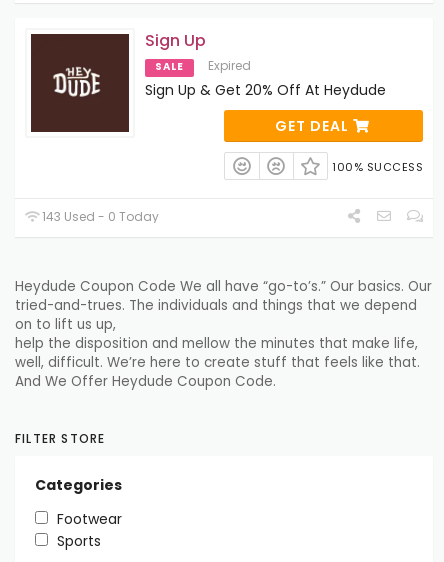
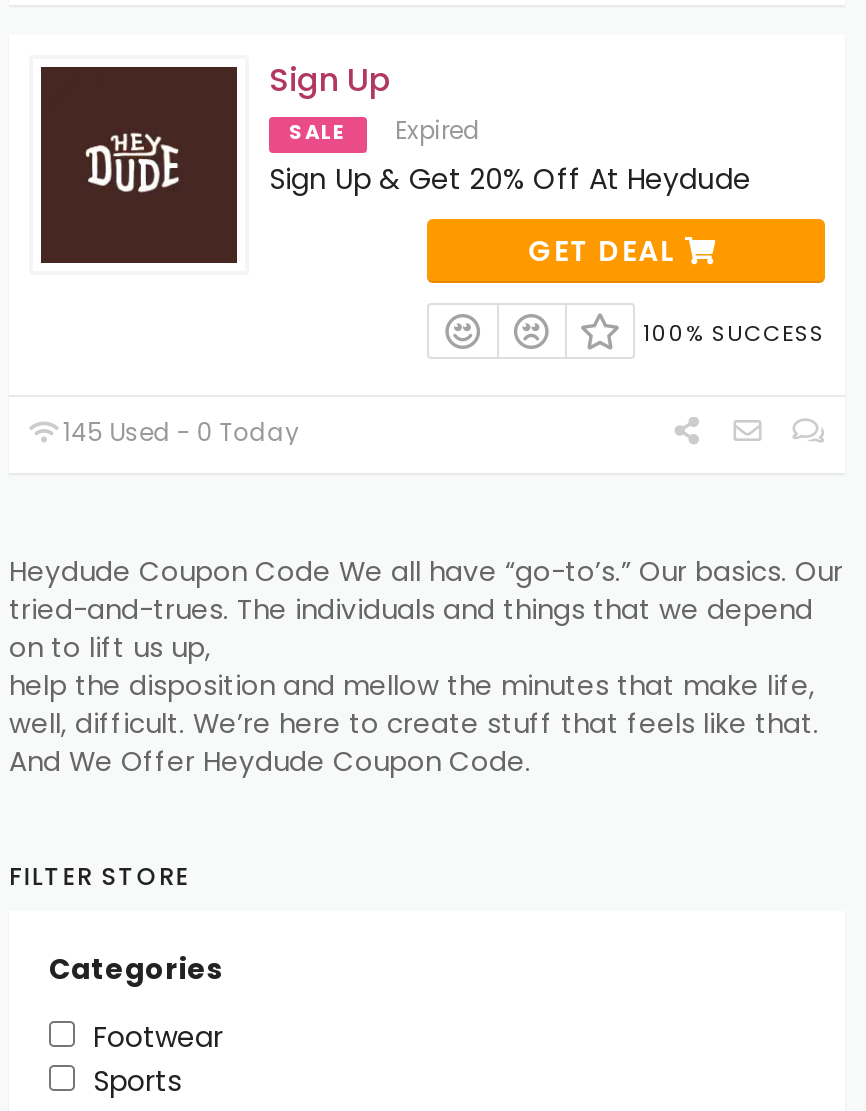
[39,208,159,225] 143 Used - 0 Today -> [57,416,299,450] 145 Used - 0 Today

